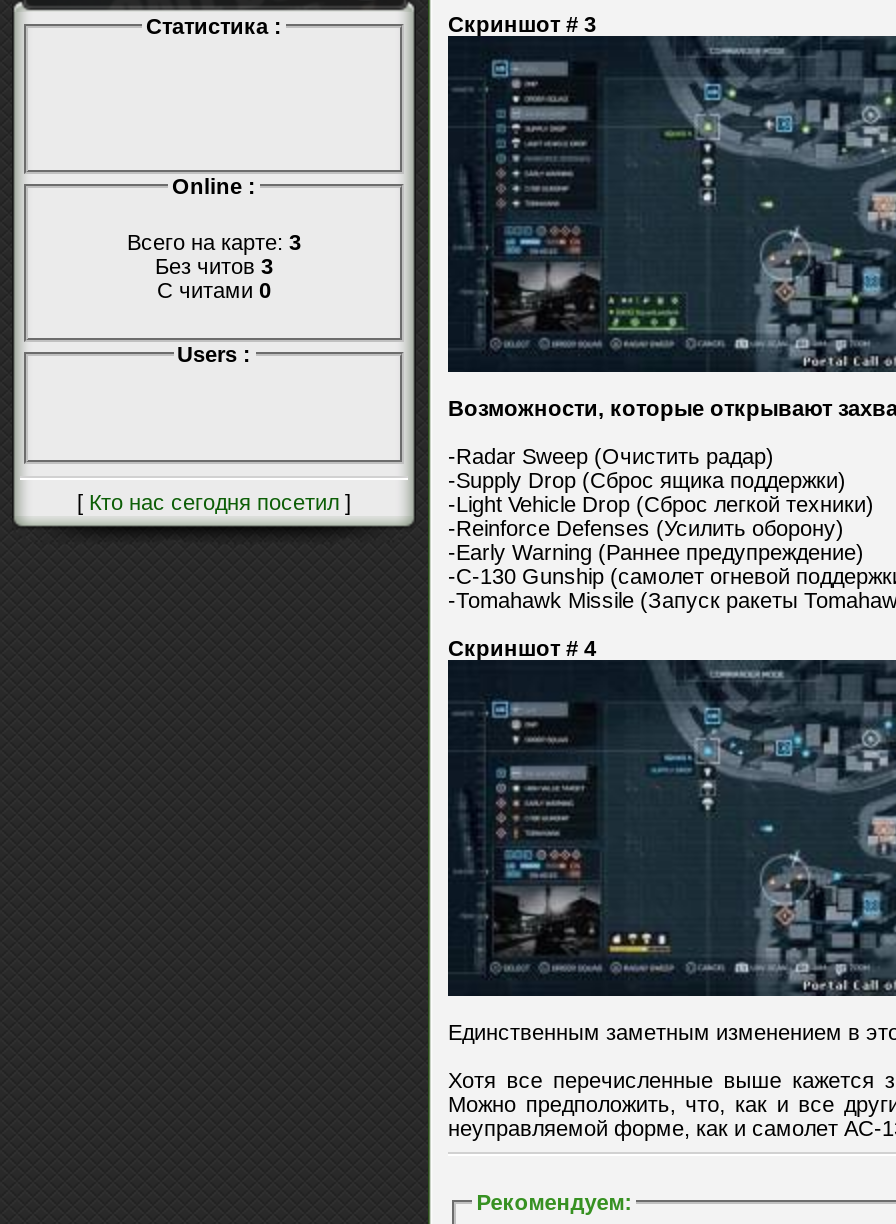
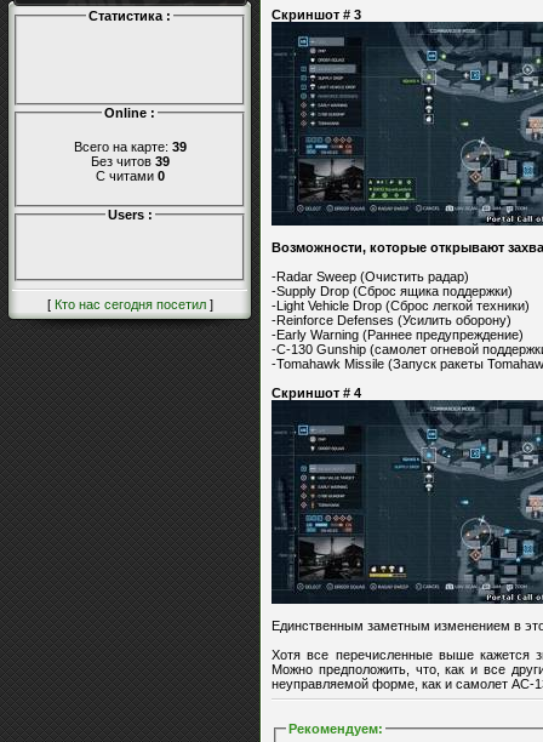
[127,229,301,253] Всего на карте: 3 -> [73,139,186,153] Всего на карте: 39
[155,253,273,277] Без читов 3 -> [90,153,169,168] Без читов 39

